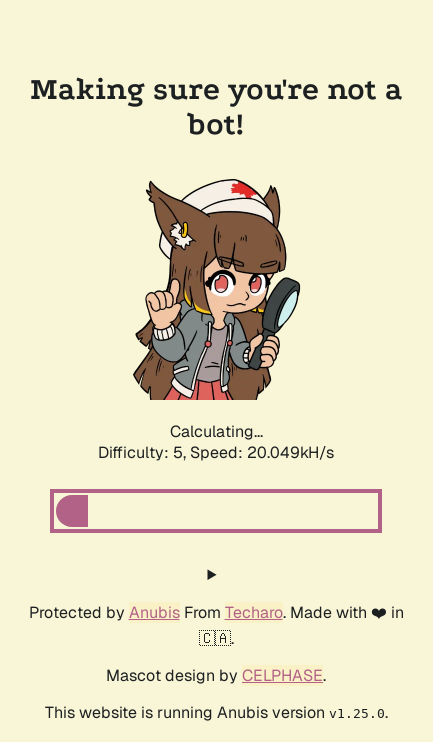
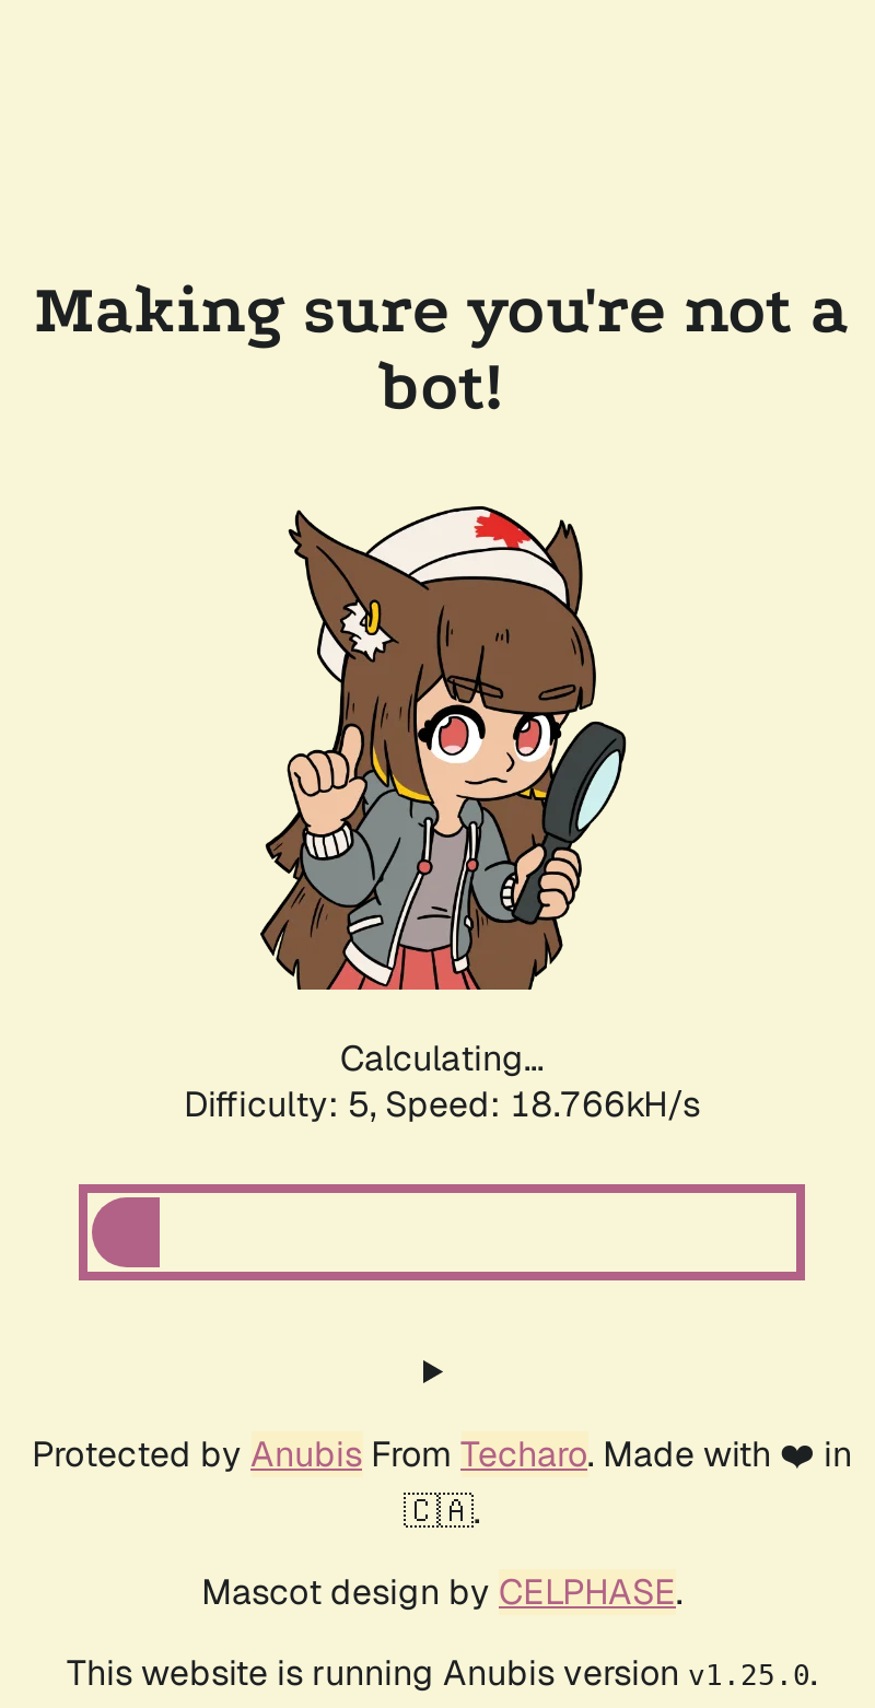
[98,442,334,463] Difficulty: 5, Speed: 20.049kH/s -> [184,1081,700,1127] Difficulty: 5, Speed: 18.766kH/s

